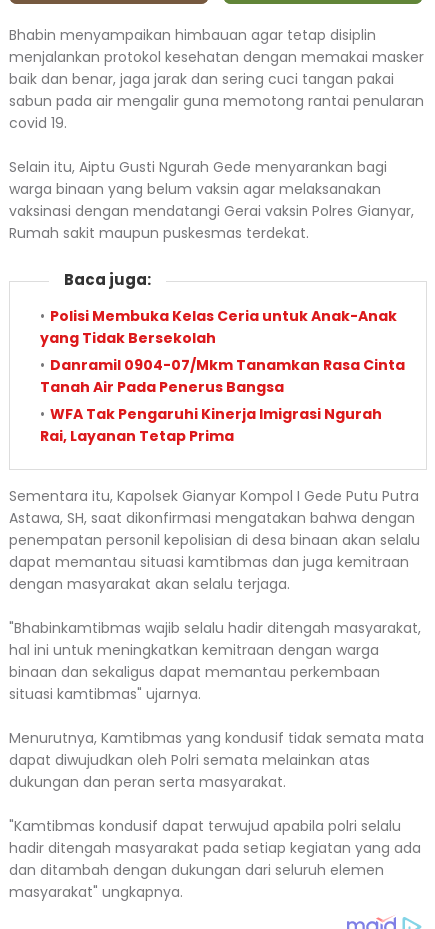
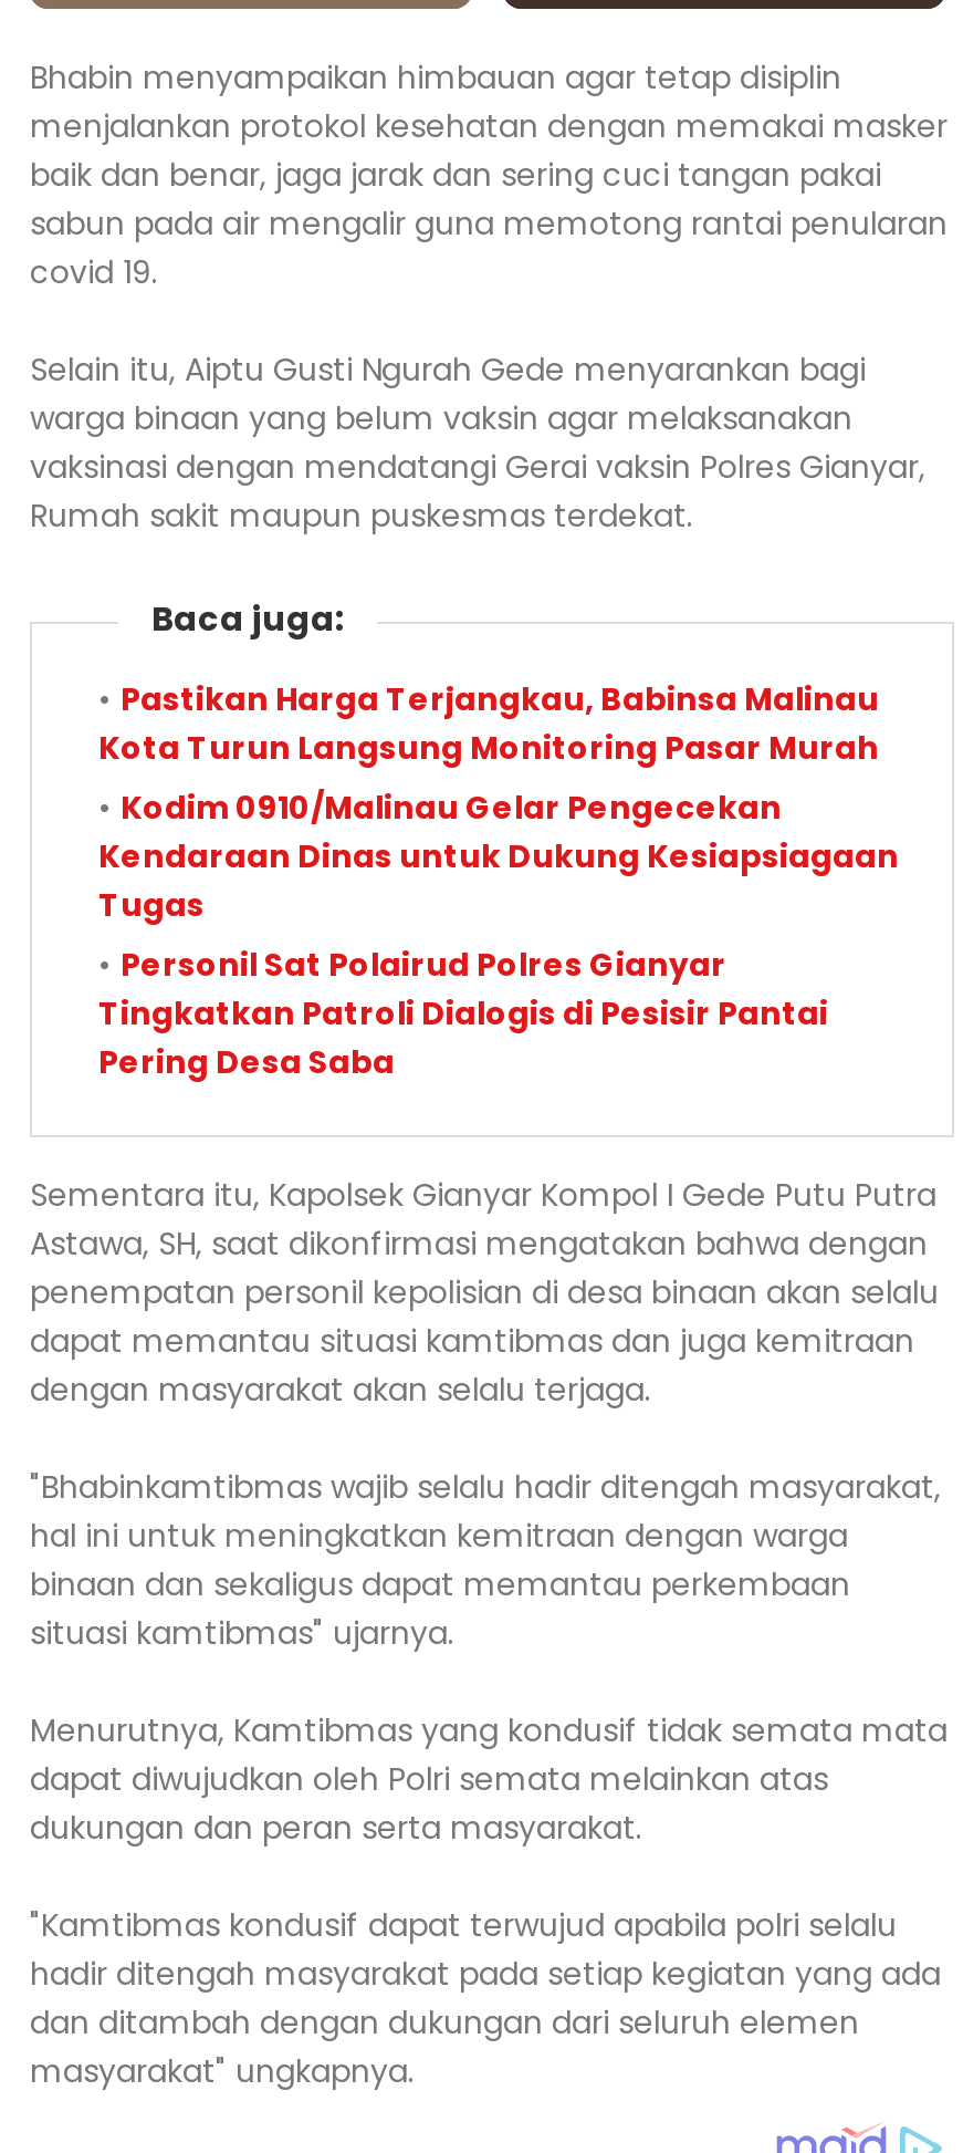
[40,305,405,445] Polisi Membuka Kelas Ceria untuk Anak-Anak | yang Tidak Bersekolah | Danramil 0904-07/Mkm Tanamkan Rasa Cinta | Tanah Air Pada Penerus Bangsa | WFA Tak Pengaruhi Kinerja Imigrasi Ngurah | Rai, Layanan Tetap Prima -> [98,676,899,1083] Pastikan Harga Terjangkau, Babinsa Malinau | Kota Turun Langsung Monitoring Pasar Murah | Kodim 0910/Malinau Gelar Pengecekan | Kendaraan Dinas untuk Dukung Kesiapsiagaan | Tugas | Personil Sat Polairud Polres Gianyar | Tingkatkan Patroli Dialogis di Pesisir Pantai | Pering Desa Saba

